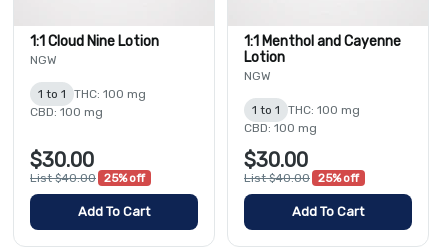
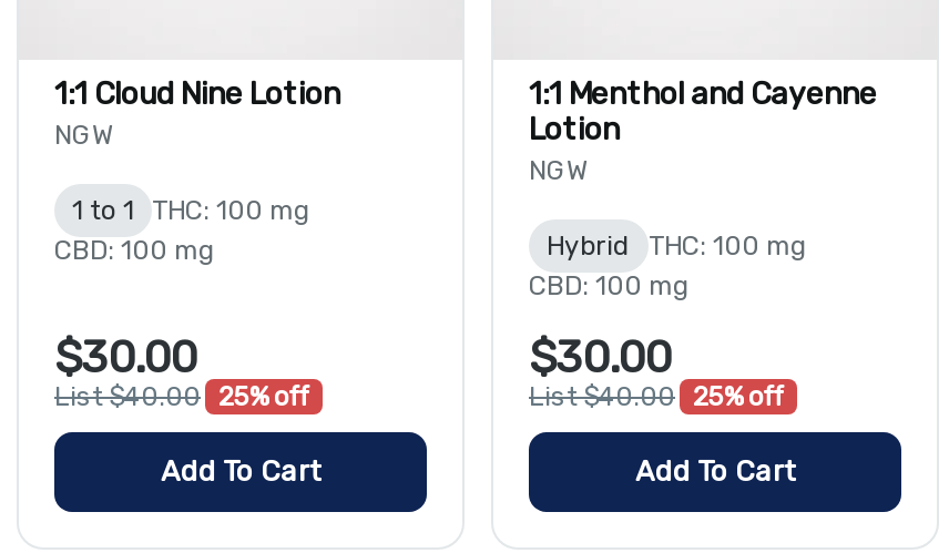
[252,102,360,116] 1 to 1 THC: 100 mg -> [547,229,808,260] Hybrid THC: 100 mg

